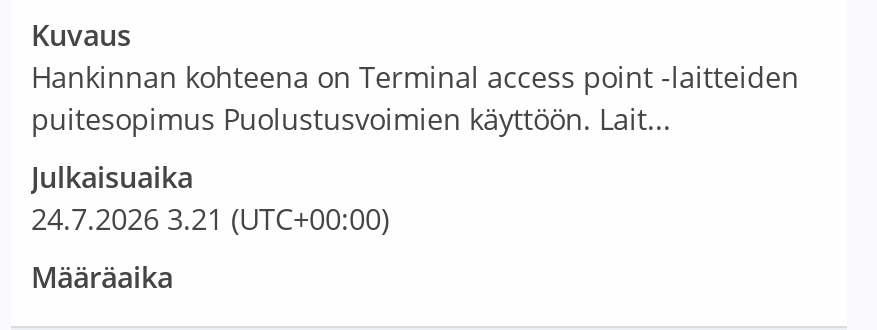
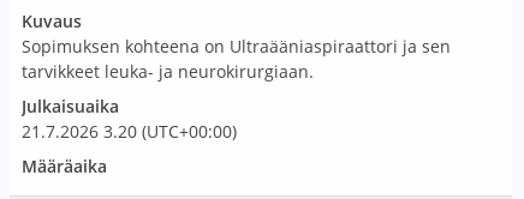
[31,58,799,138] Hankinnan kohteena on Terminal access point -laitteiden | puitesopimus Puolustusvoimien käyttöön. Lait... -> [22,35,451,83] Sopimuksen kohteena on Ultraääniaspiraattori ja sen | tarvikkeet leuka- ja neurokirurgiaan.
[31,200,389,238] 24.7.2026 3.21 (UTC+00:00) -> [22,120,237,143] 21.7.2026 3.20 (UTC+00:00)

